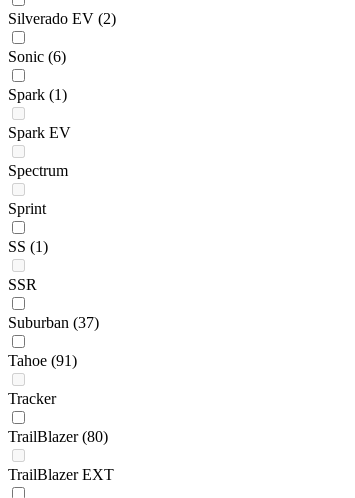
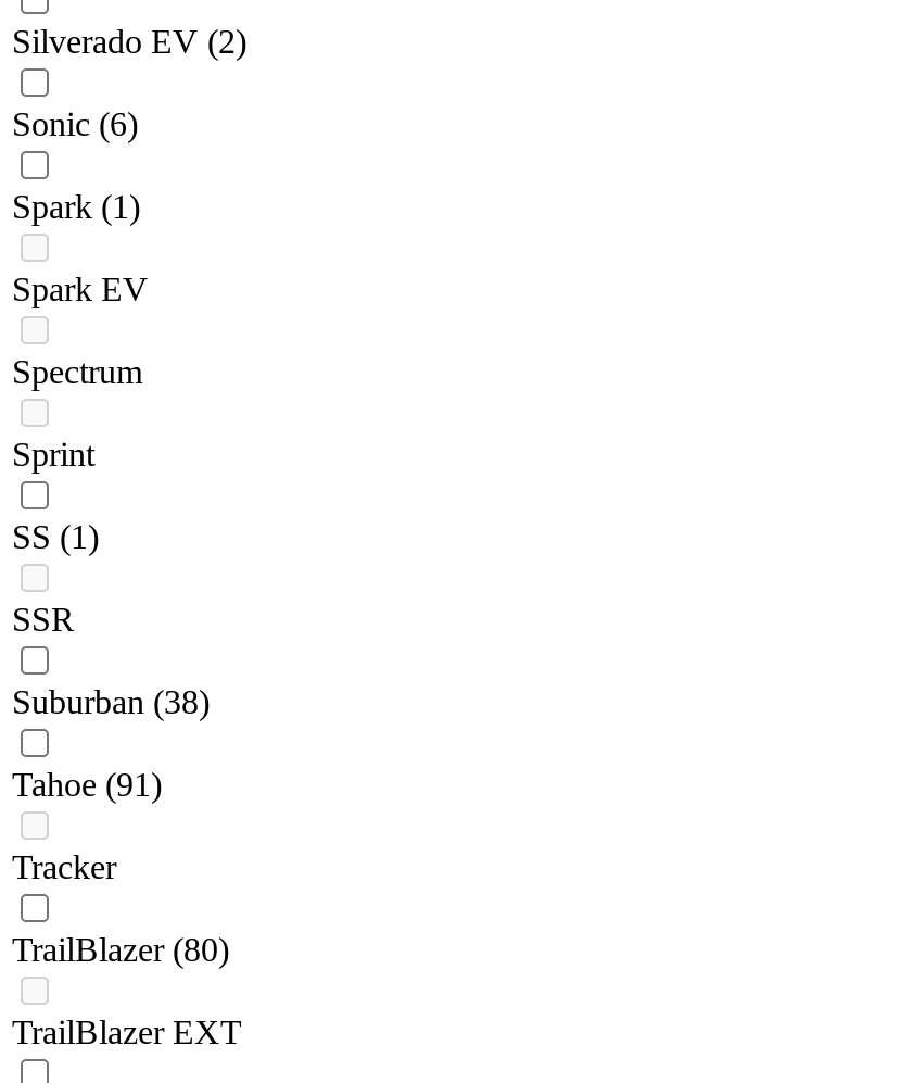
[8,314,99,331] Suburban (37) -> [12,684,210,721] Suburban (38)

